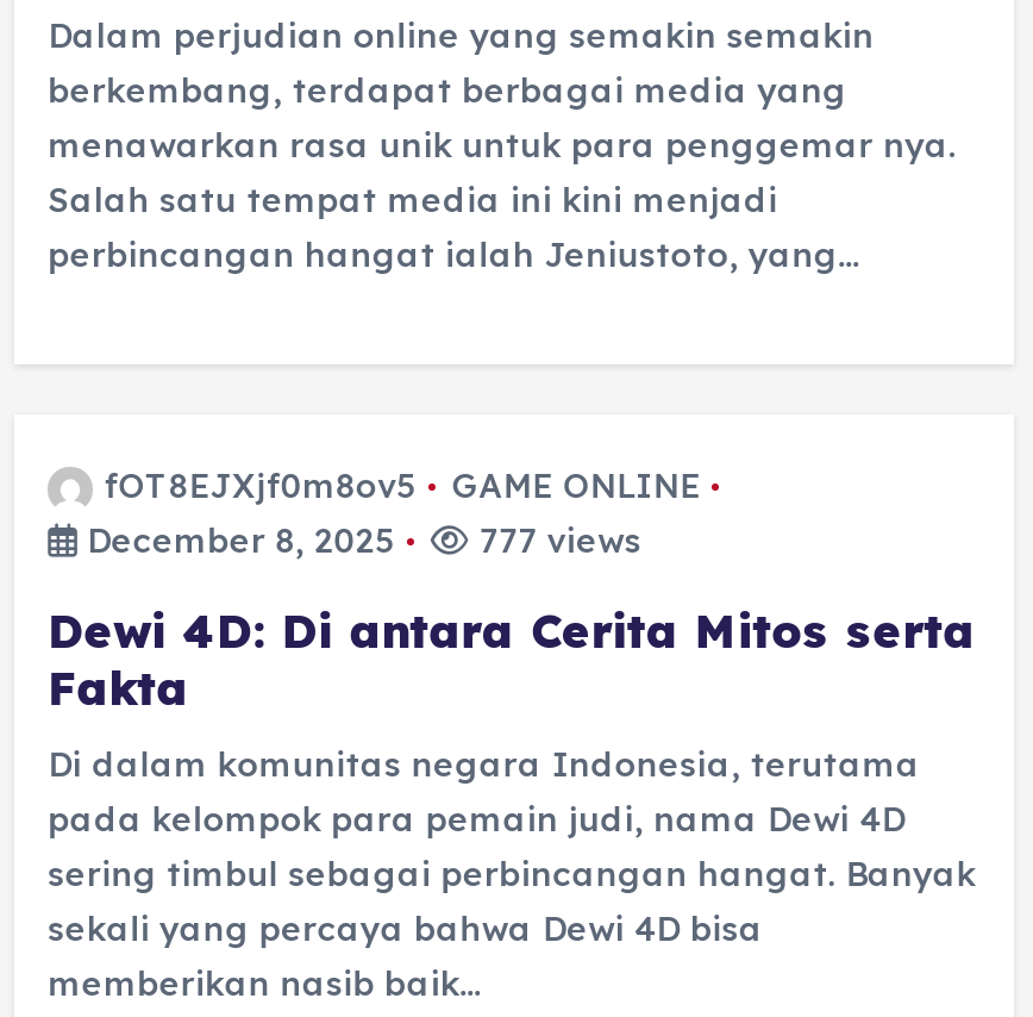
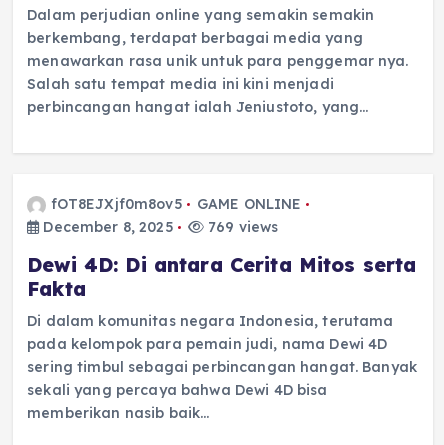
[77,520,641,563] December 8, 2025 777 views -> [39,218,278,236] December 8, 2025 769 views

